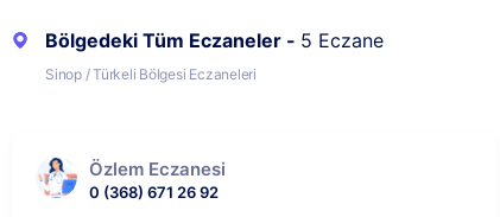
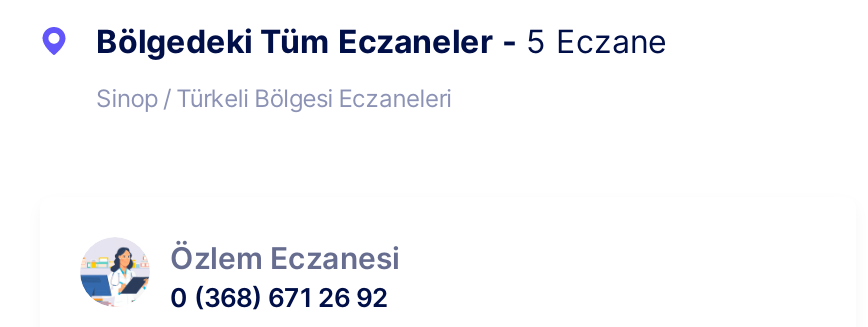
[36,157,77,199] [image] -> [78,239,150,307] [image]

